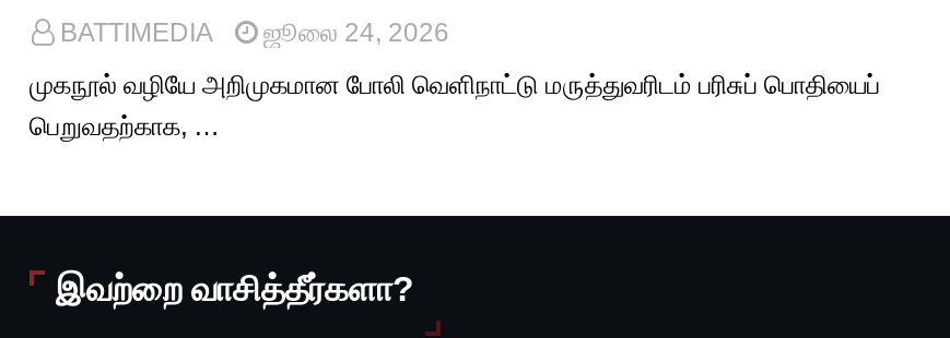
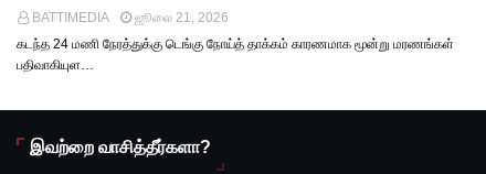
[60,17,449,48] BATTIMEDIA ஜூலை 24, 2026 -> [32,10,229,25] BATTIMEDIA ஜூலை 21, 2026
[30,70,880,142] முகநூல் வழியே அறிமுகமான போலி வெளிநாட்டு மருத்துவரிடம் பரிசுப் பொதியைப் | பெறுவதற்காக, … -> [17,36,454,73] கடந்த 24 மணி நேரத்துக்கு டெங்கு நோய்த் தாக்கம் காரணமாக மூன்று மரணங்கள் | பதிவாகியுள…

